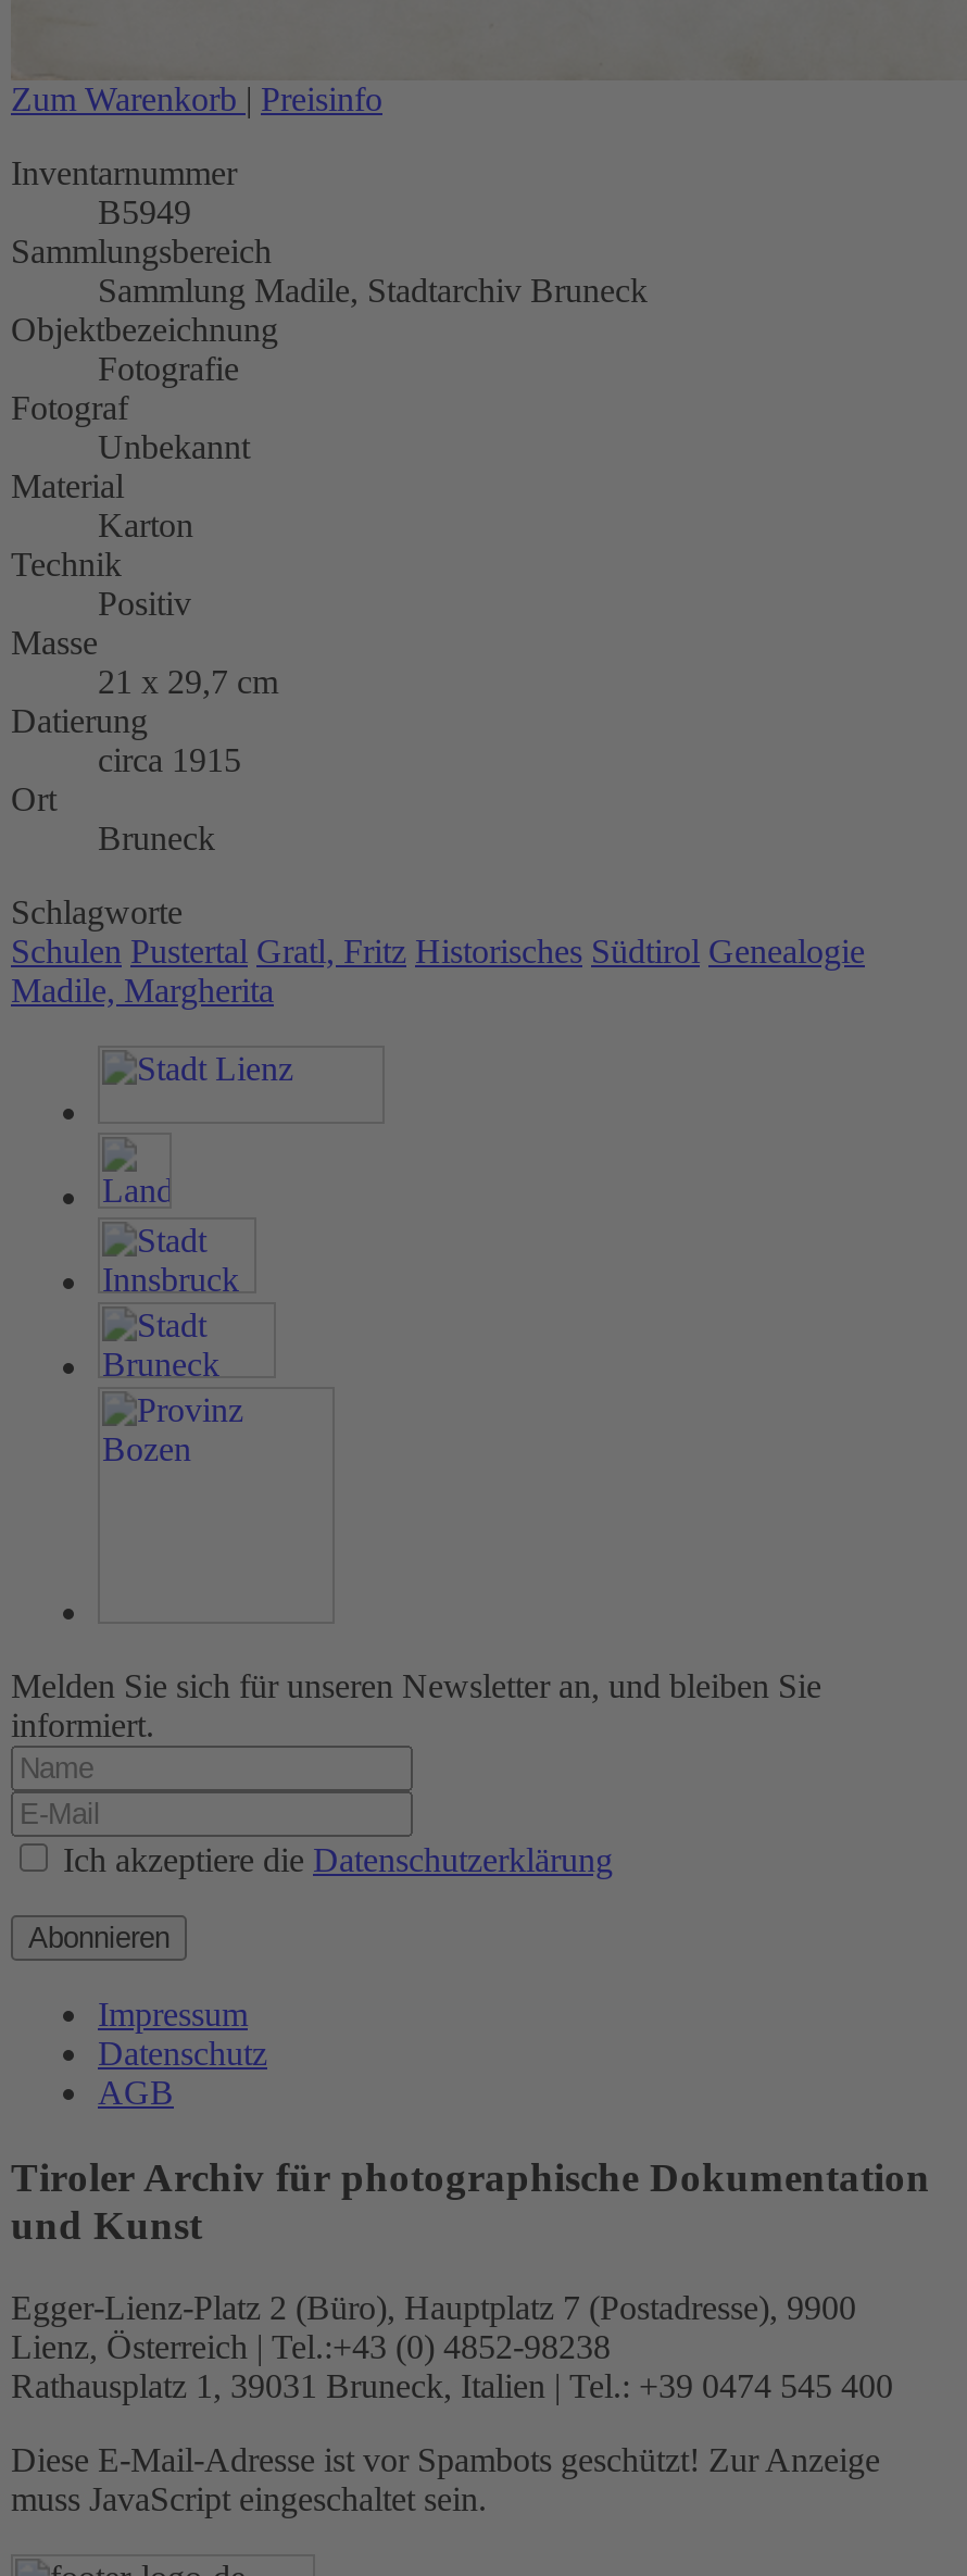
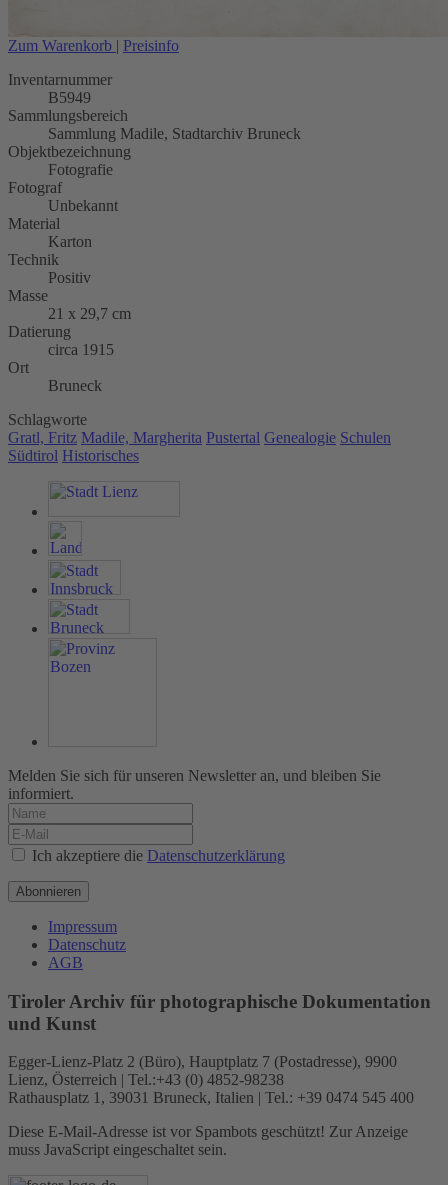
[11,932,865,1008] Schulen Pustertal Gratl, Fritz Historisches Südtirol Genealogie | Madile, Margherita -> [8,429,391,464] Gratl, Fritz Madile, Margherita Pustertal Genealogie Schulen | Südtirol Historisches

